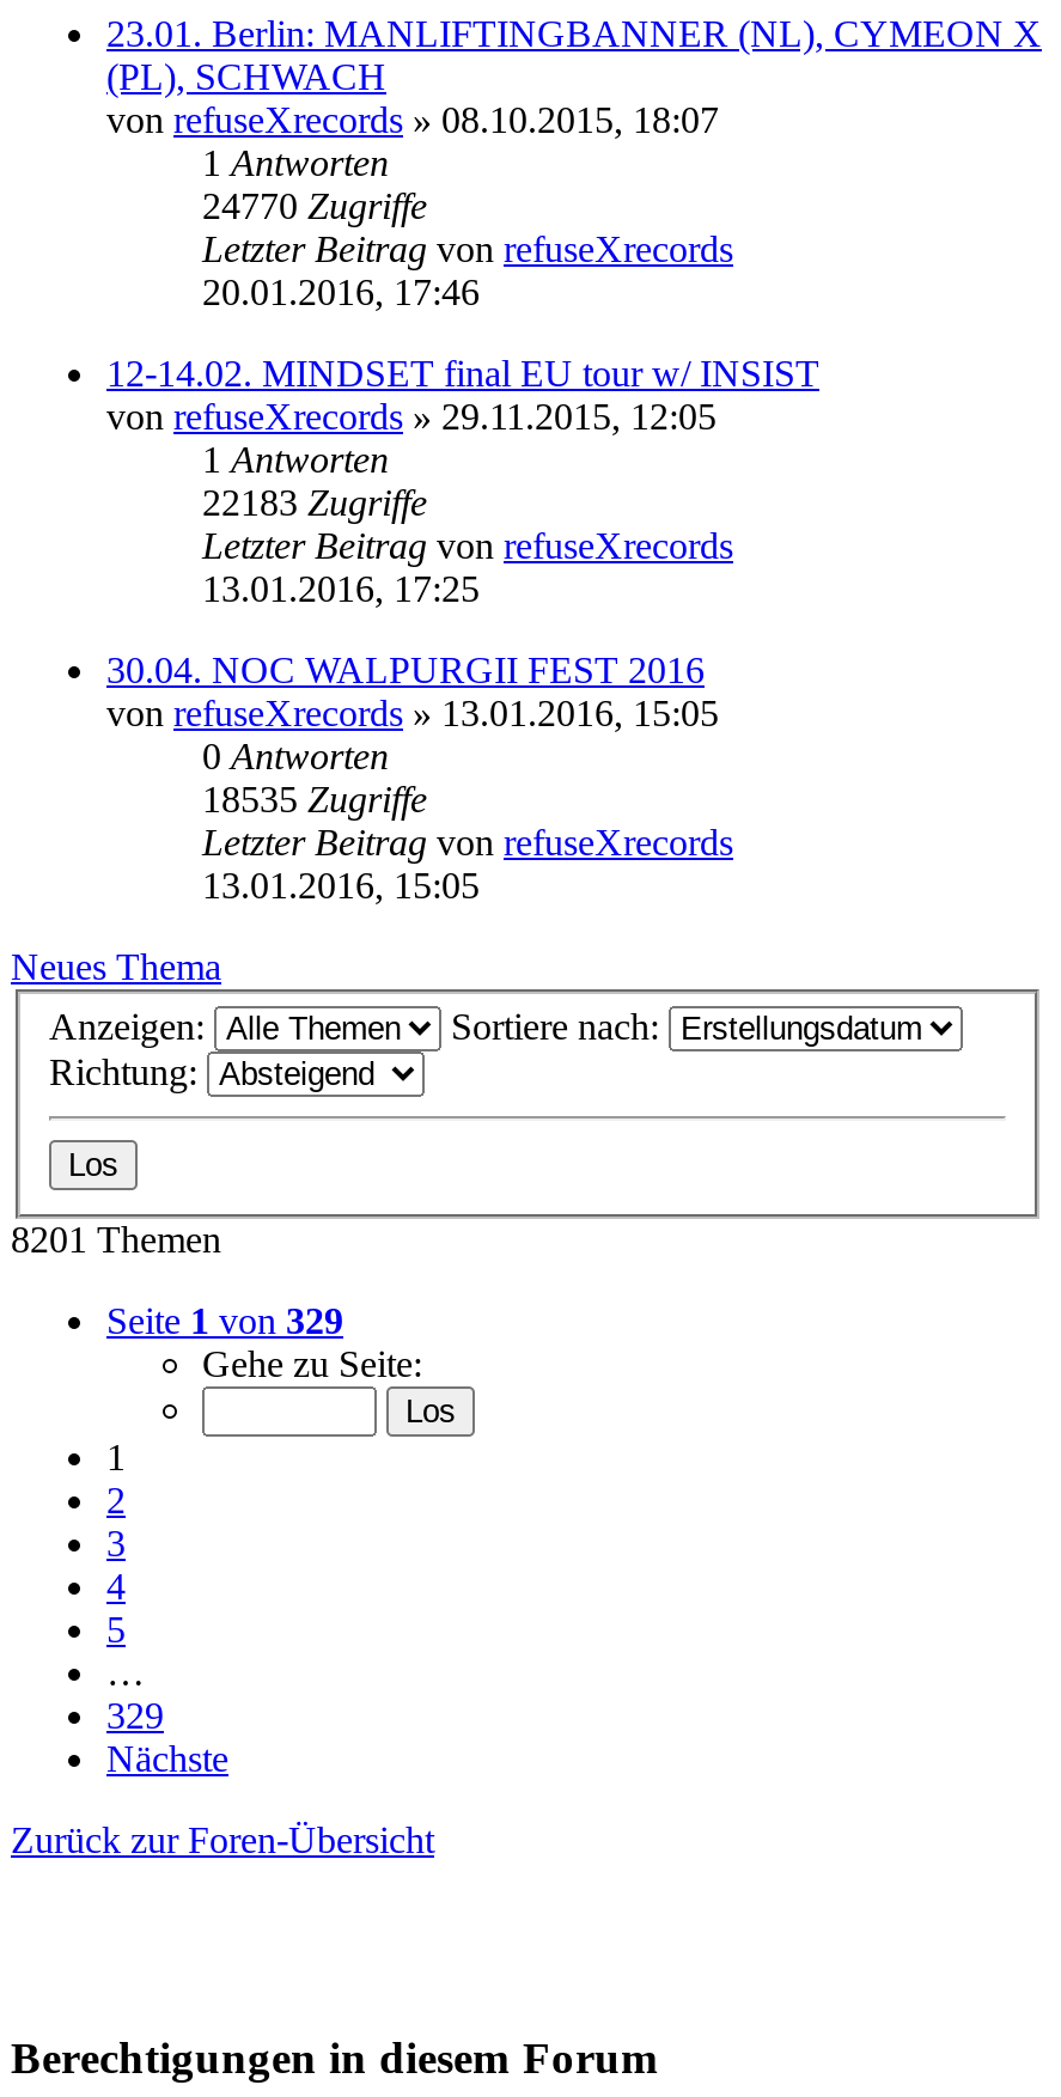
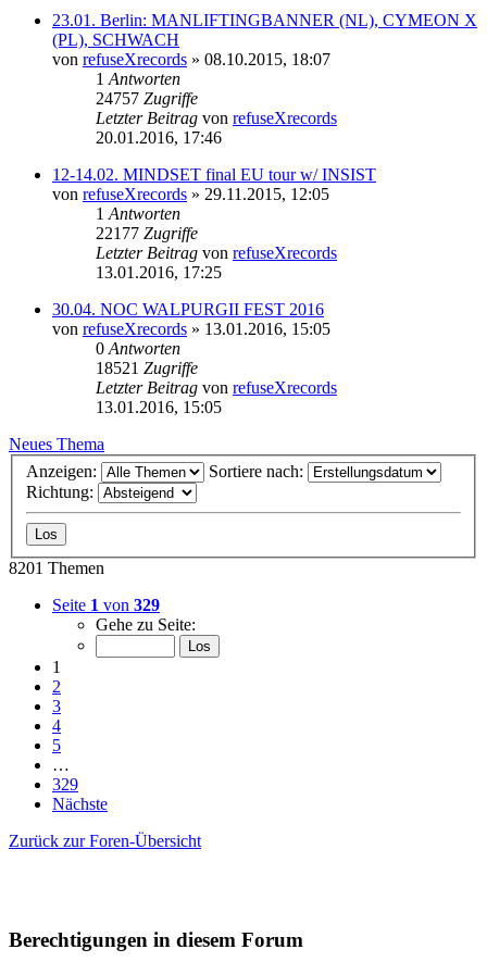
[202,185,427,225] 24770 Zugriffe -> [96,89,198,107] 24757 Zugriffe
[202,481,427,522] 22183 Zugriffe -> [96,224,198,242] 22177 Zugriffe
[202,778,427,819] 18535 Zugriffe -> [96,358,198,377] 18521 Zugriffe

